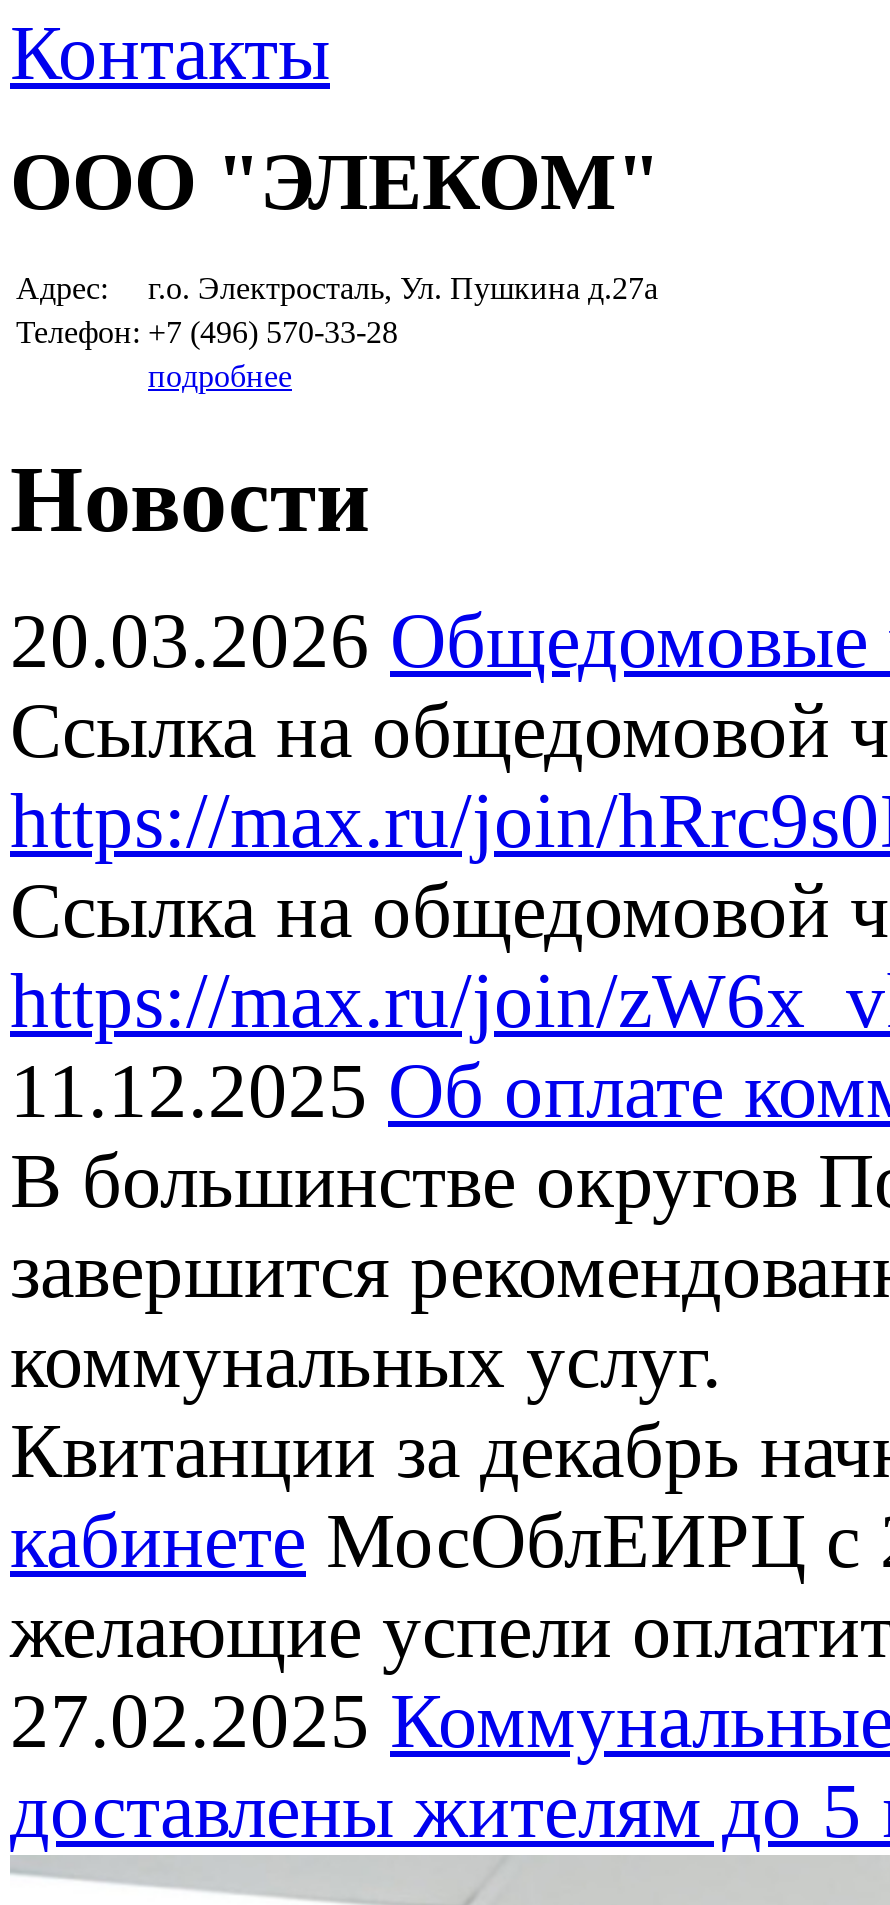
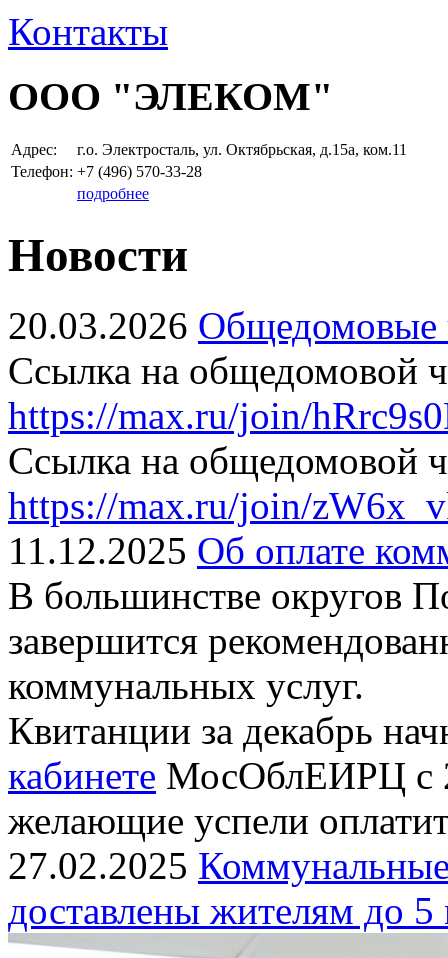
[148,272,658,306] г.о. Электросталь, Ул. Пушкина д.27а -> [77,141,407,158] г.о. Электросталь, ул. Октябрьская, д.15а, ком.11

